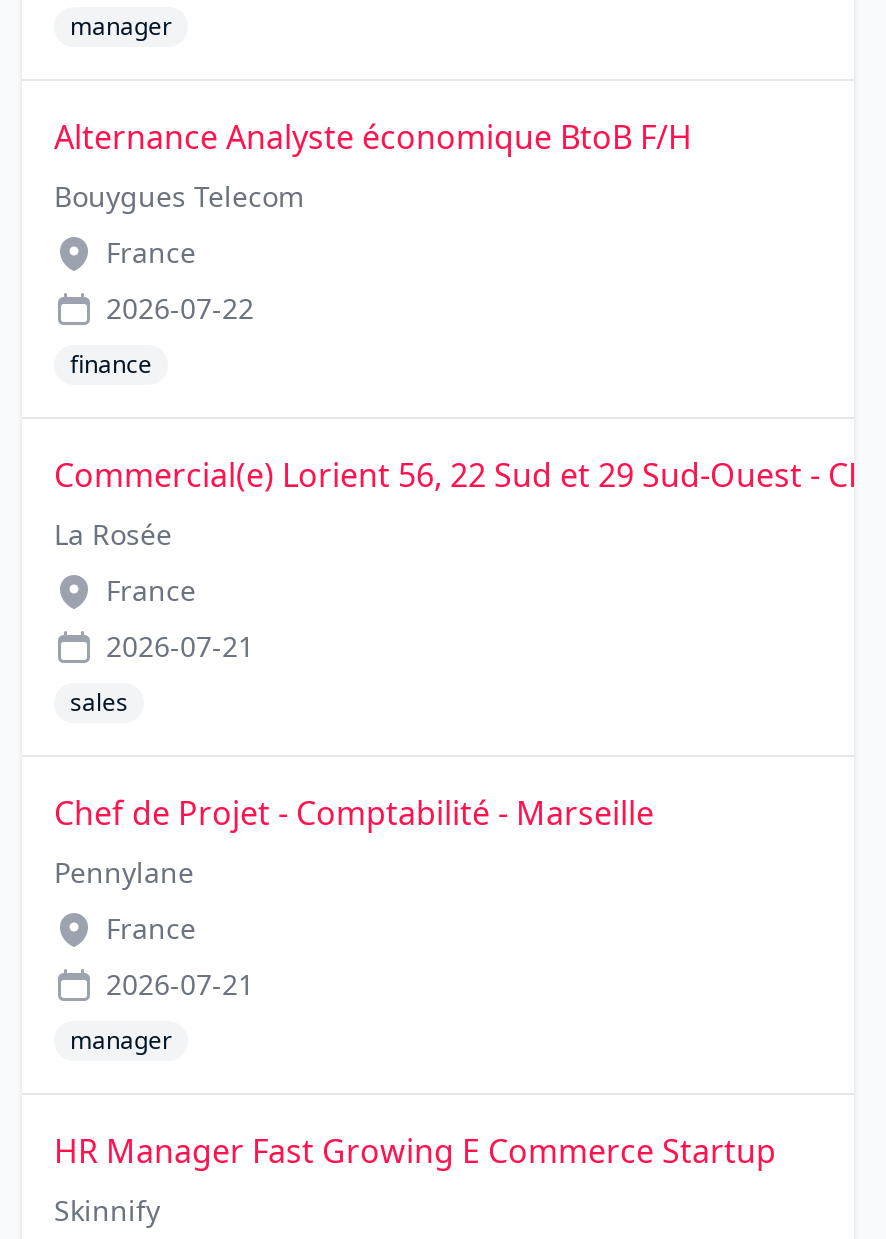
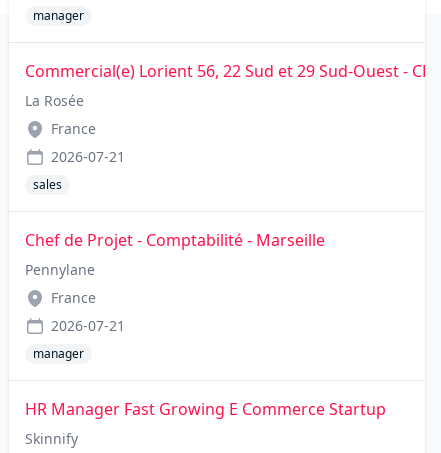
[54,115,692,381] Alternance Analyste économique BtoB F/H | Bouygues Telecom | France | 2026-07-22 | finance -> none

